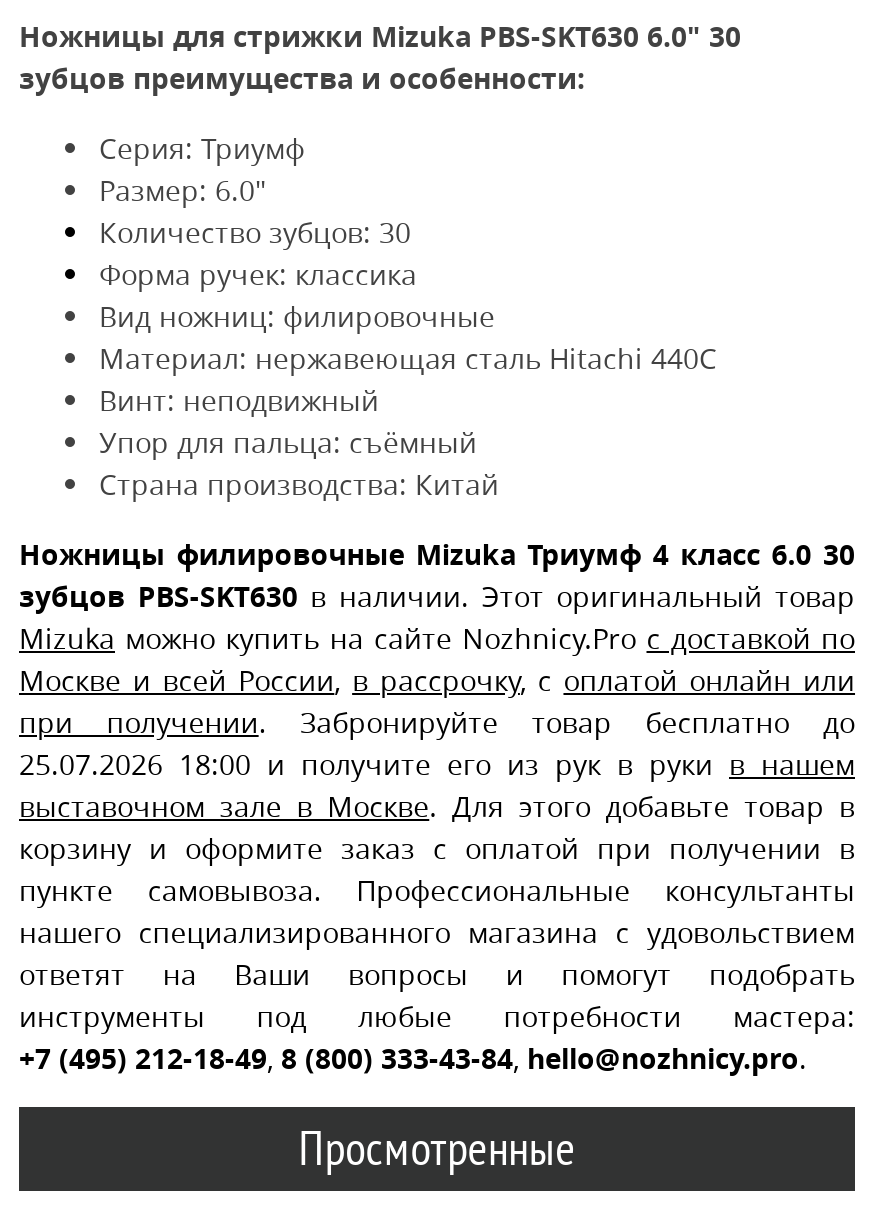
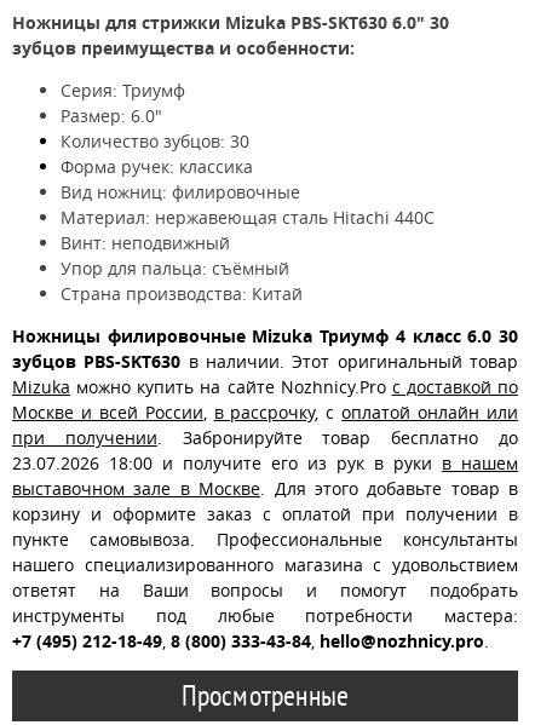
[19,744,855,782] 25.07.2026 18:00 и получите его из рук в руки в нашем -> [12,451,518,474] 23.07.2026 18:00 и получите его из рук в руки в нашем

